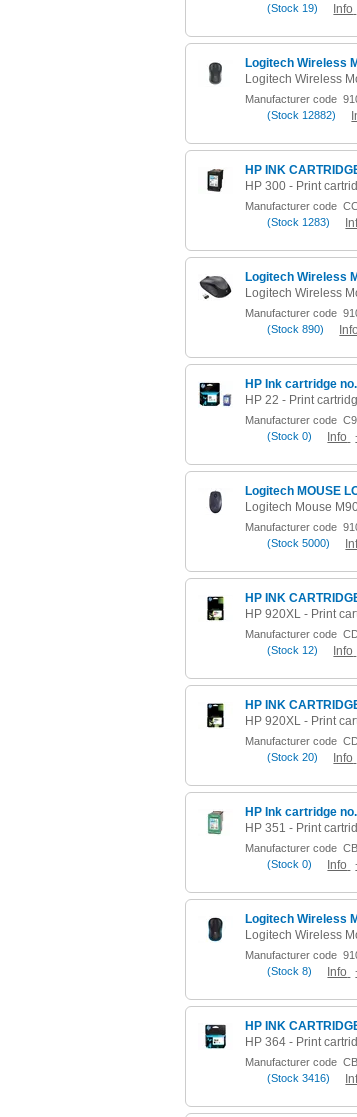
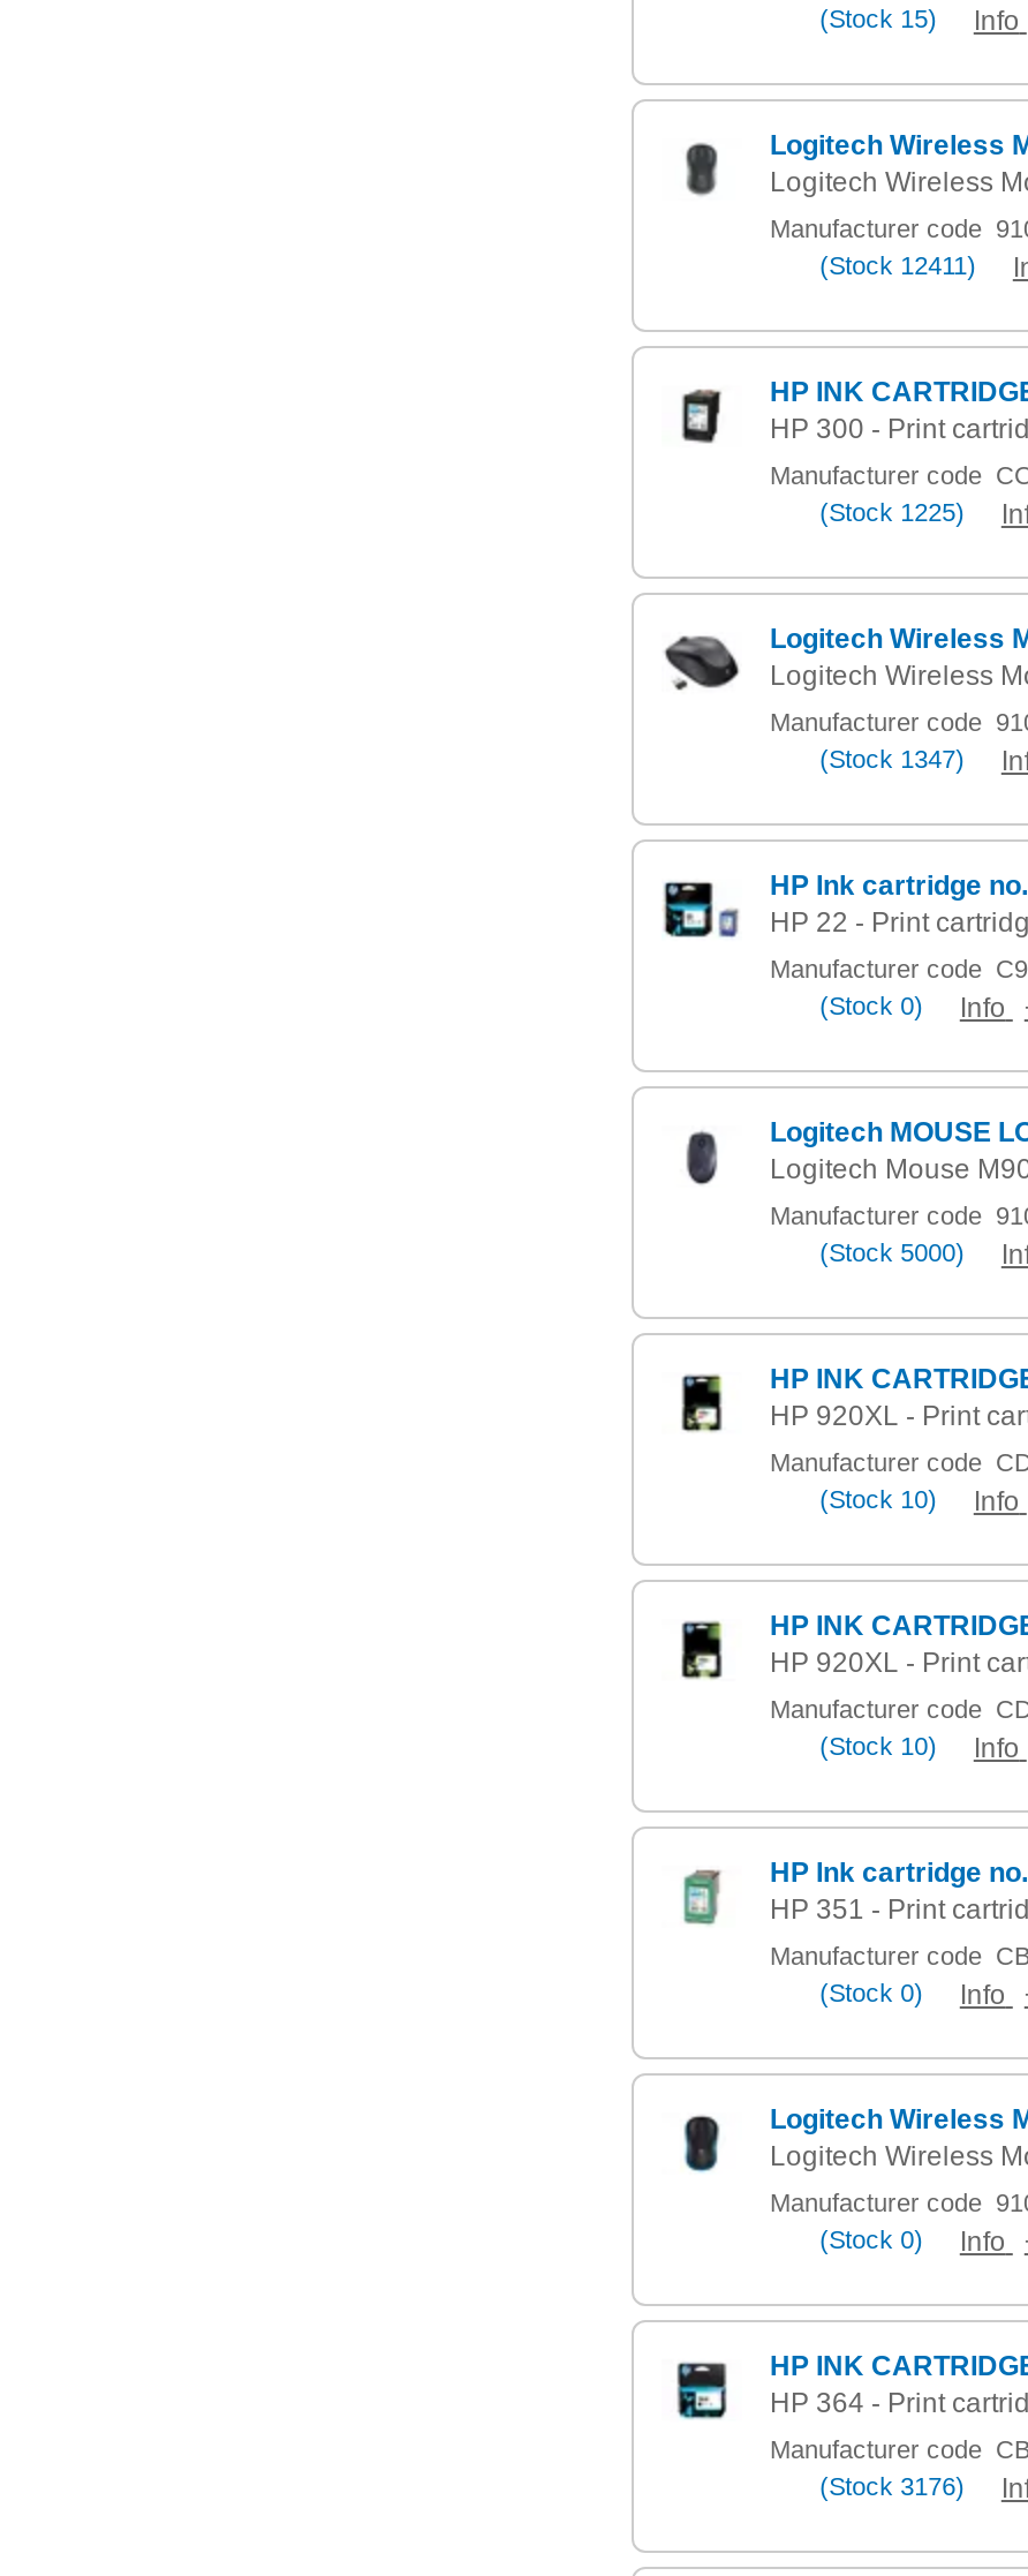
[267,2,353,16] (Stock 19) Info -> [820,5,1020,37] (Stock 15) Info
[267,109,336,121] (Stock 12882) -> [820,251,976,279] (Stock 12411)
[267,216,330,228] (Stock 1283) -> [820,498,965,526] (Stock 1225)
[267,323,324,335] (Stock 890) -> [820,745,965,773] (Stock 1347)
[267,644,353,658] (Stock 12) Info -> [820,1485,1020,1517] (Stock 10) Info
[267,751,353,765] (Stock 20) Info -> [820,1732,1020,1764] (Stock 10) Info
[267,965,312,977] (Stock 8) -> [820,2225,923,2253] (Stock 0)
[267,1072,330,1084] (Stock 3416) -> [820,2472,965,2500] (Stock 3176)

